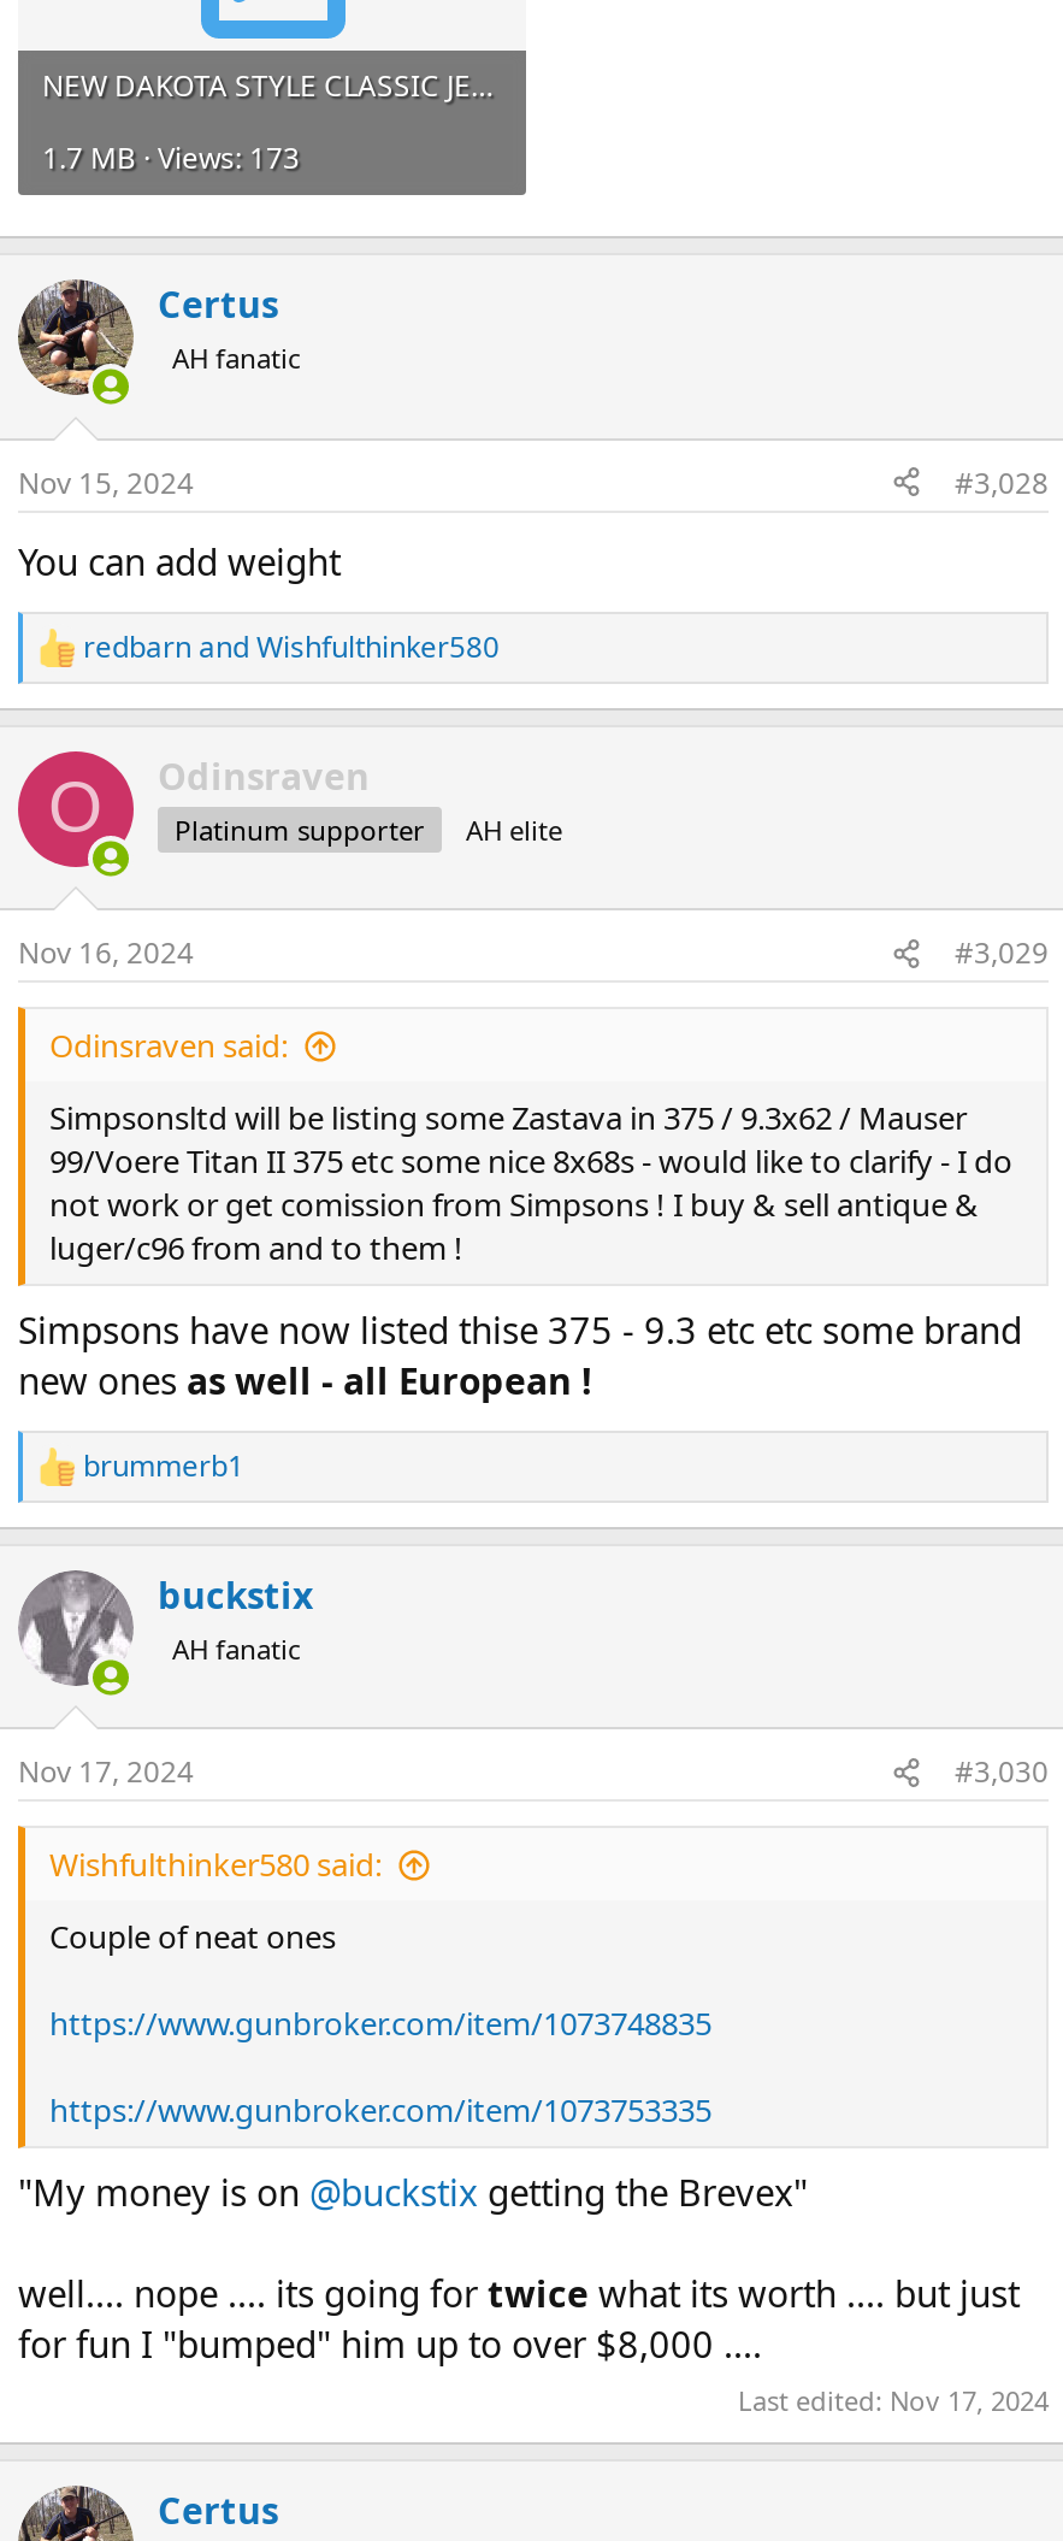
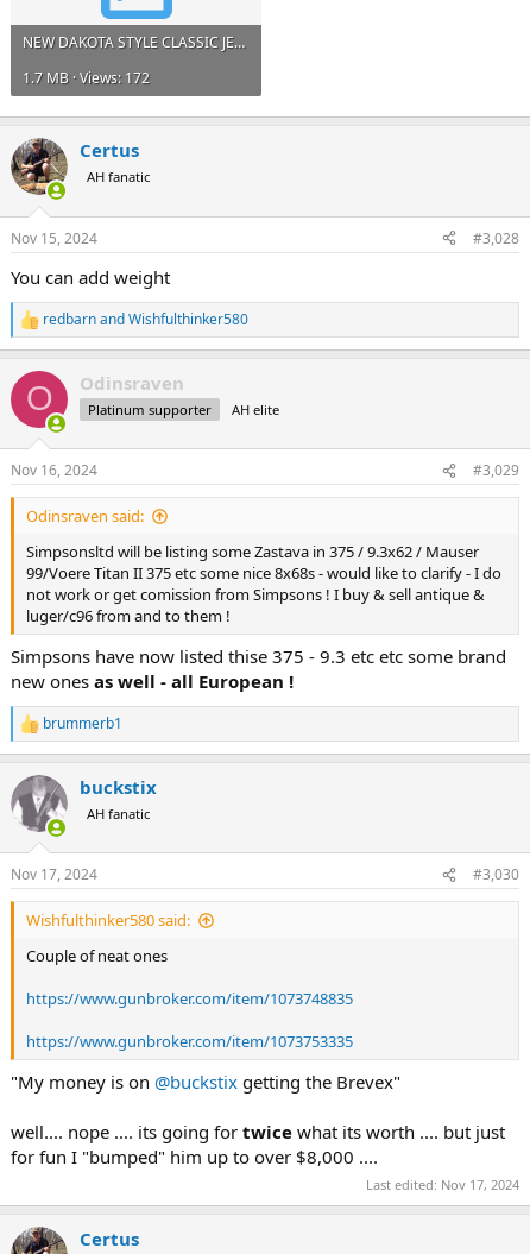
[42,136,300,177] 1.7 MB · Views: 173 -> [23,67,150,87] 1.7 MB · Views: 172

